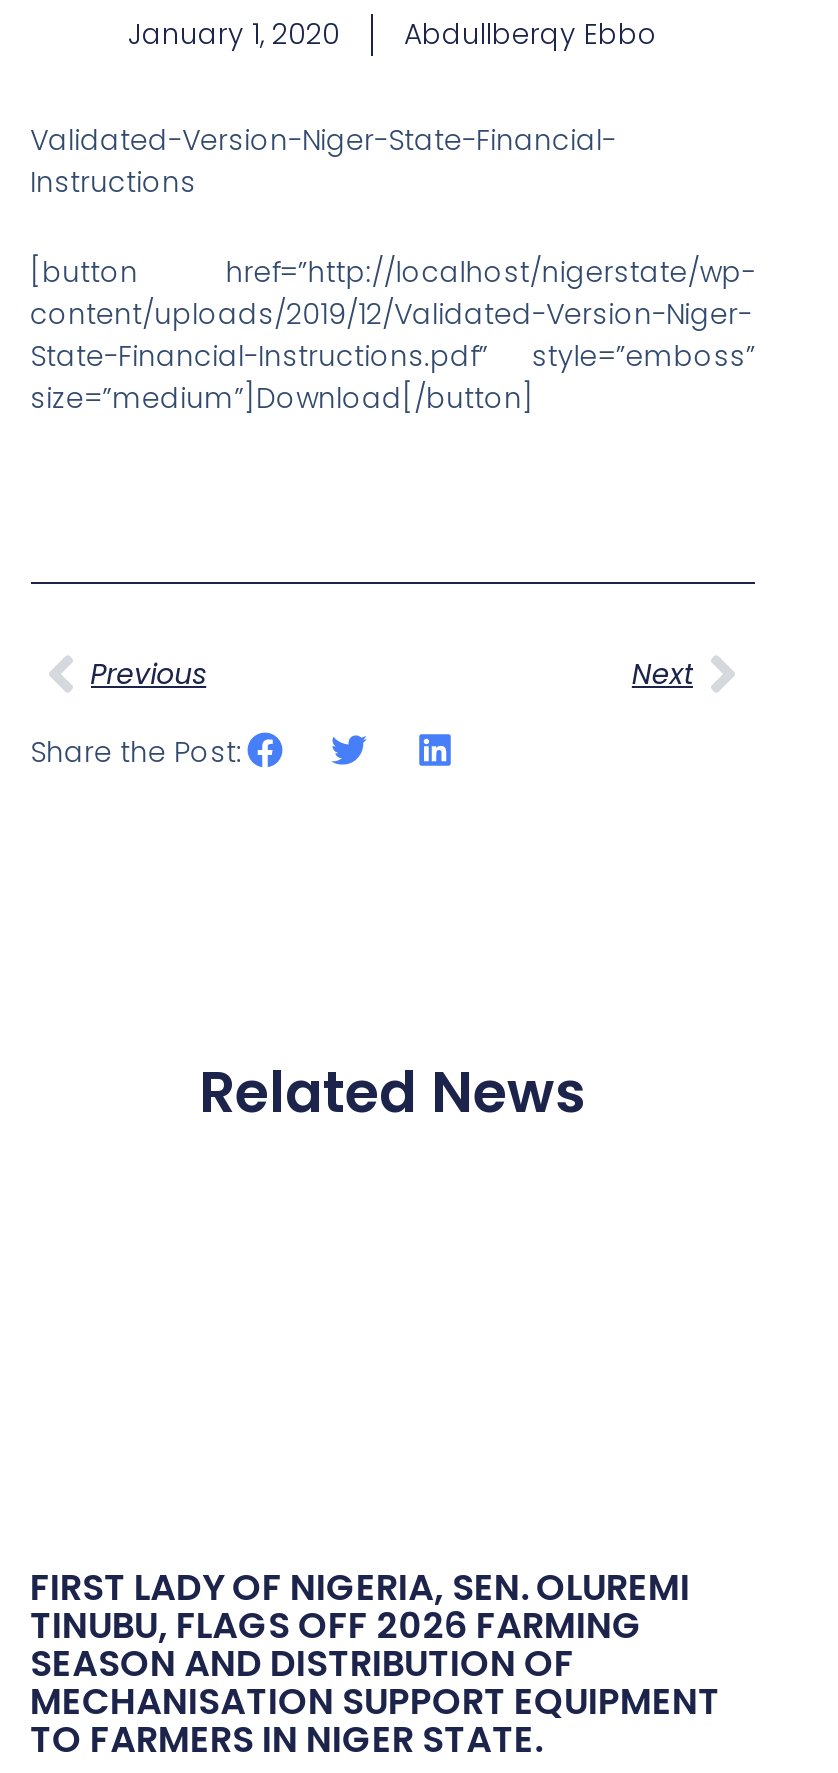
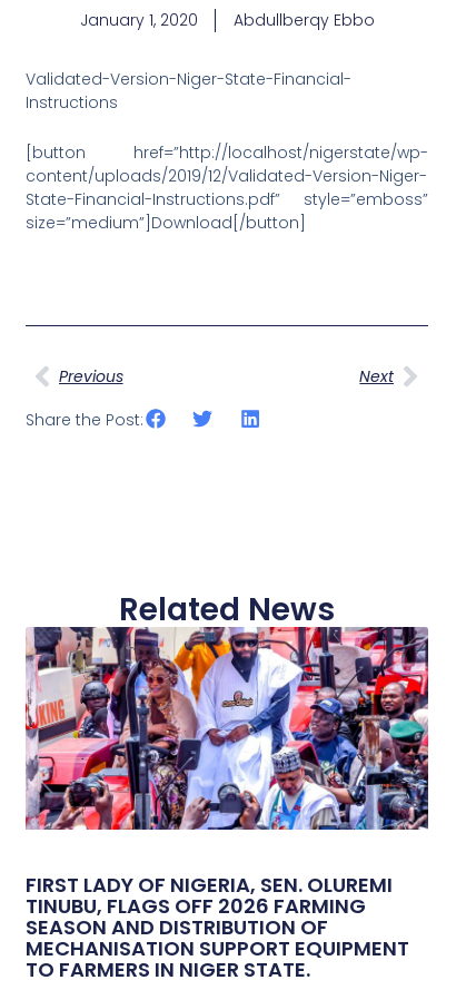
none -> [24,626,429,831] [image]

